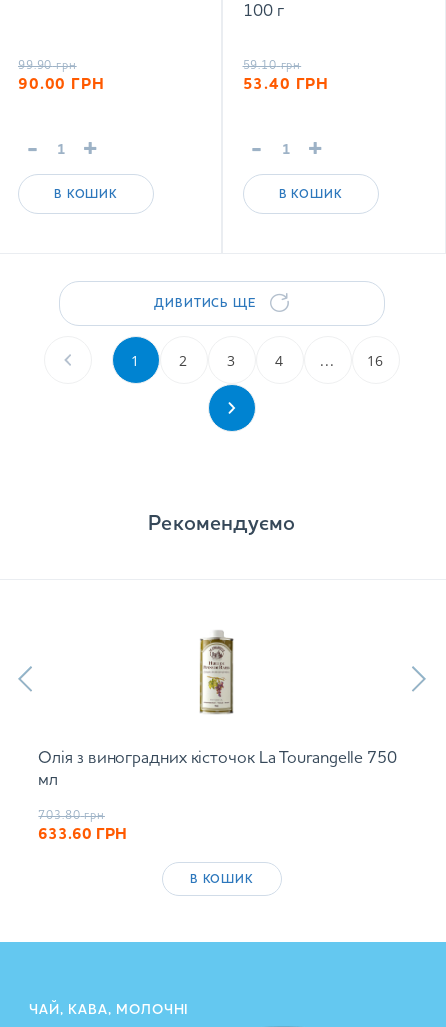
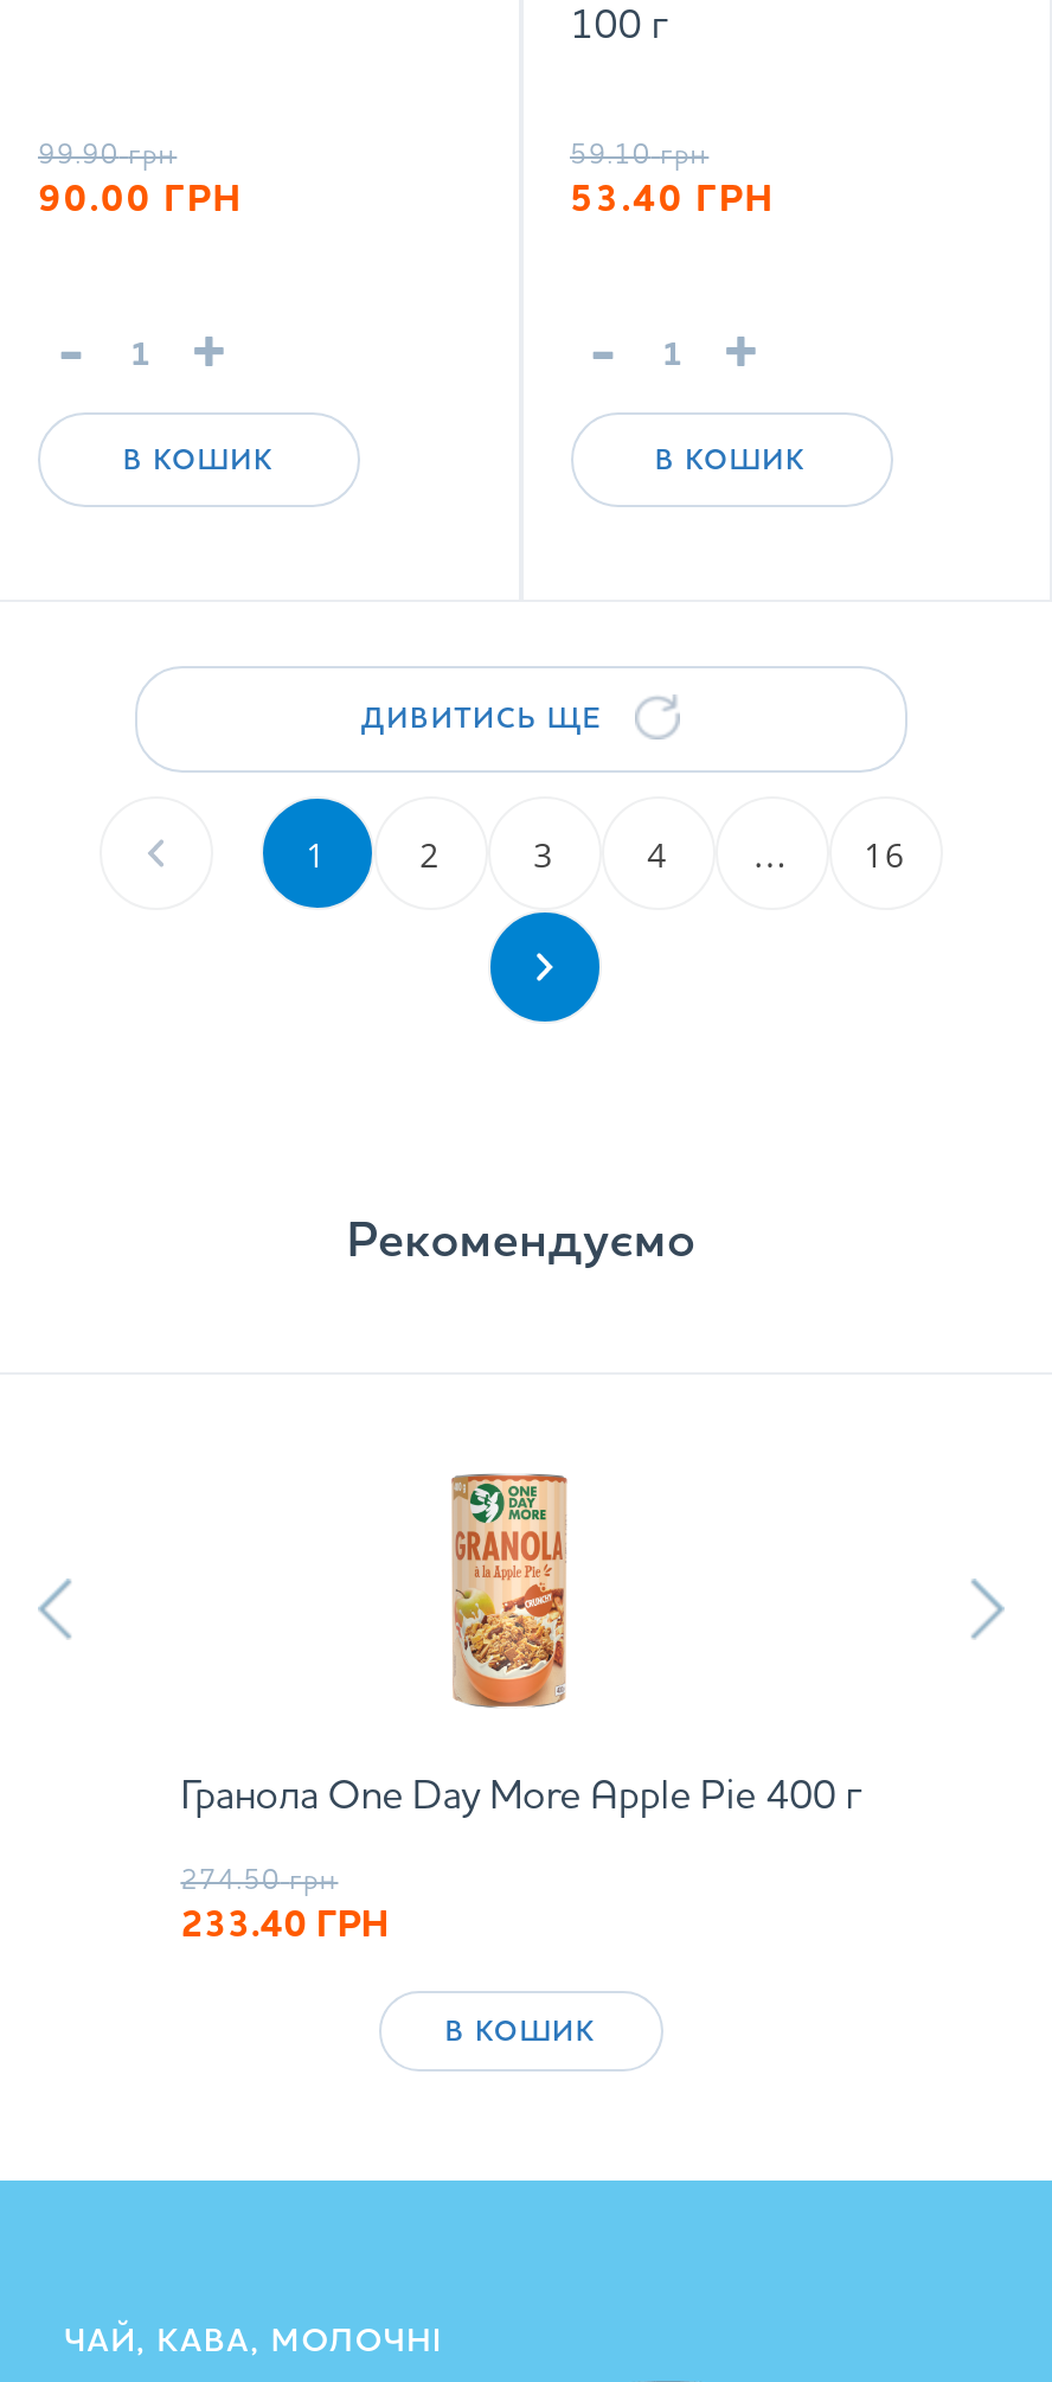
[38,629,397,789] [image] | Олія з виноградних кісточок La Tourangelle 750 | мл -> [181,1472,862,1818] [image] | Гранола One Day More Apple Pie 400 г
[38,810,126,843] 703.80 грн | 633.60 ГРН -> [181,1868,389,1946] 274.50 грн | 233.40 ГРН

